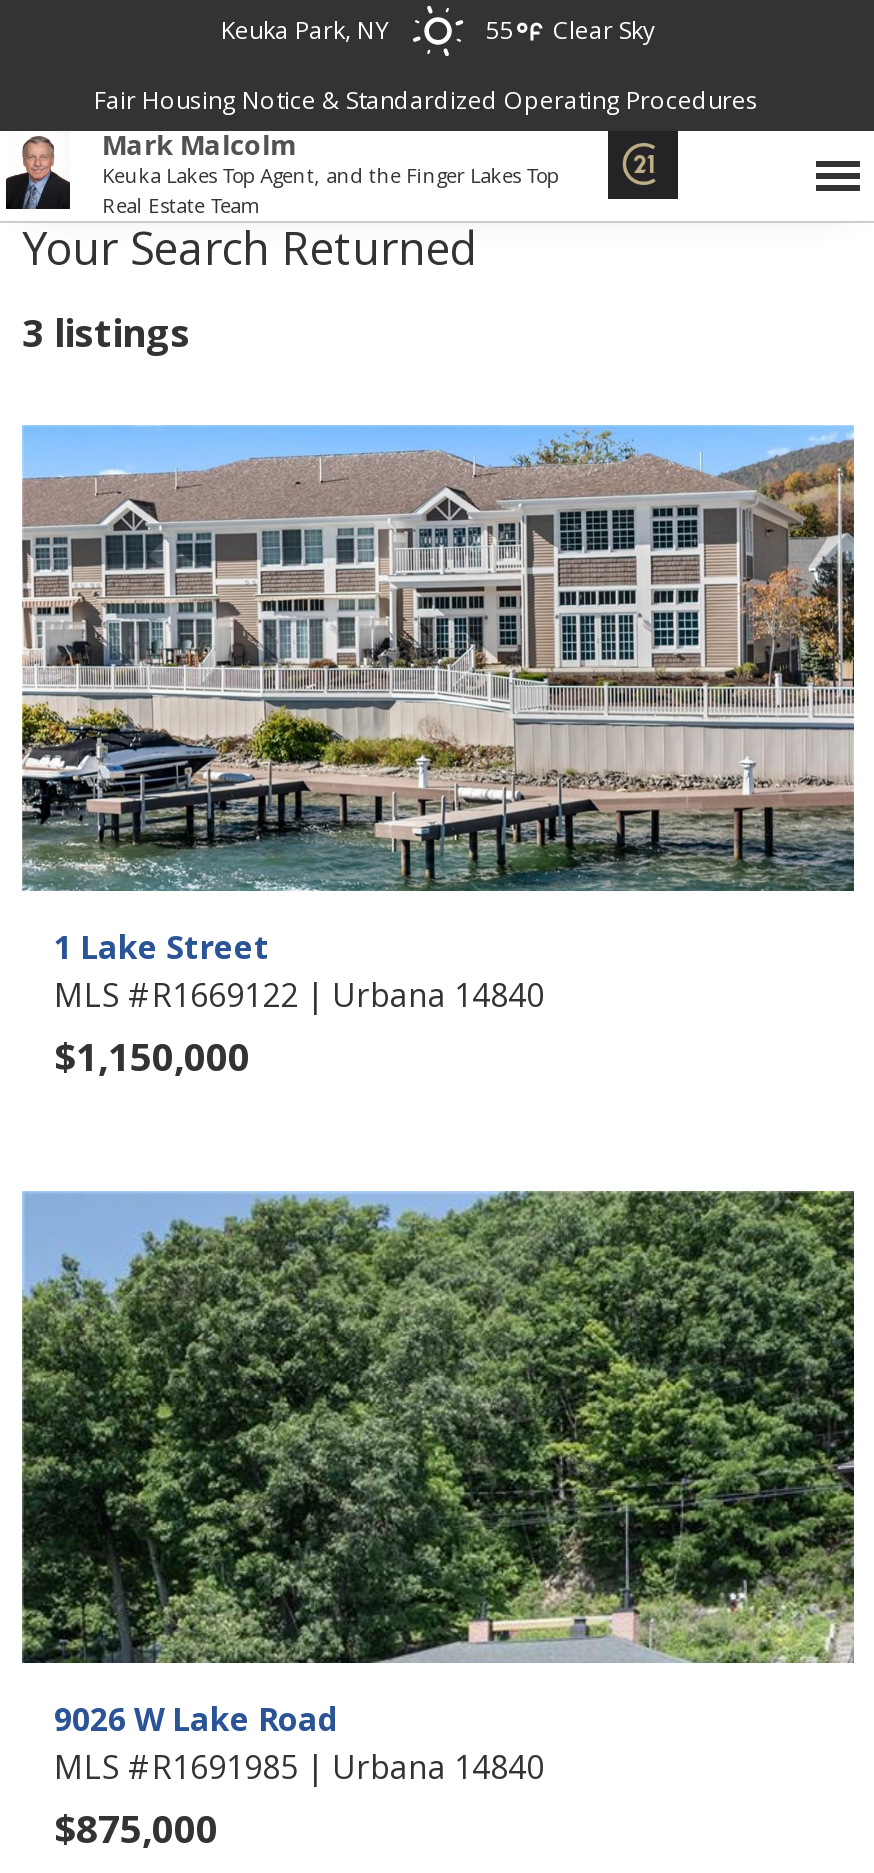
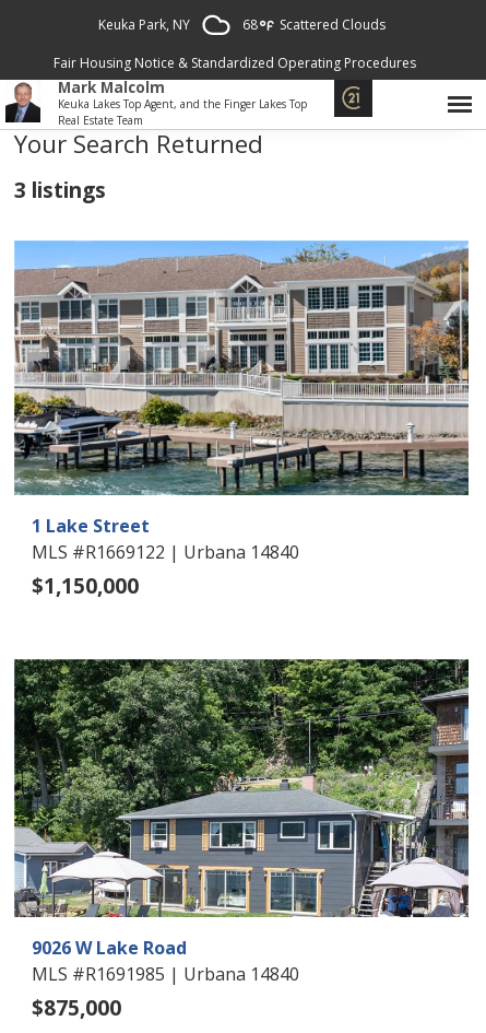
[485,13,655,47] 55 | Clear Sky -> [242,15,385,34] 68 | Scattered Clouds
[20,1189,856,1665] [image] -> [13,658,470,918] [image]

